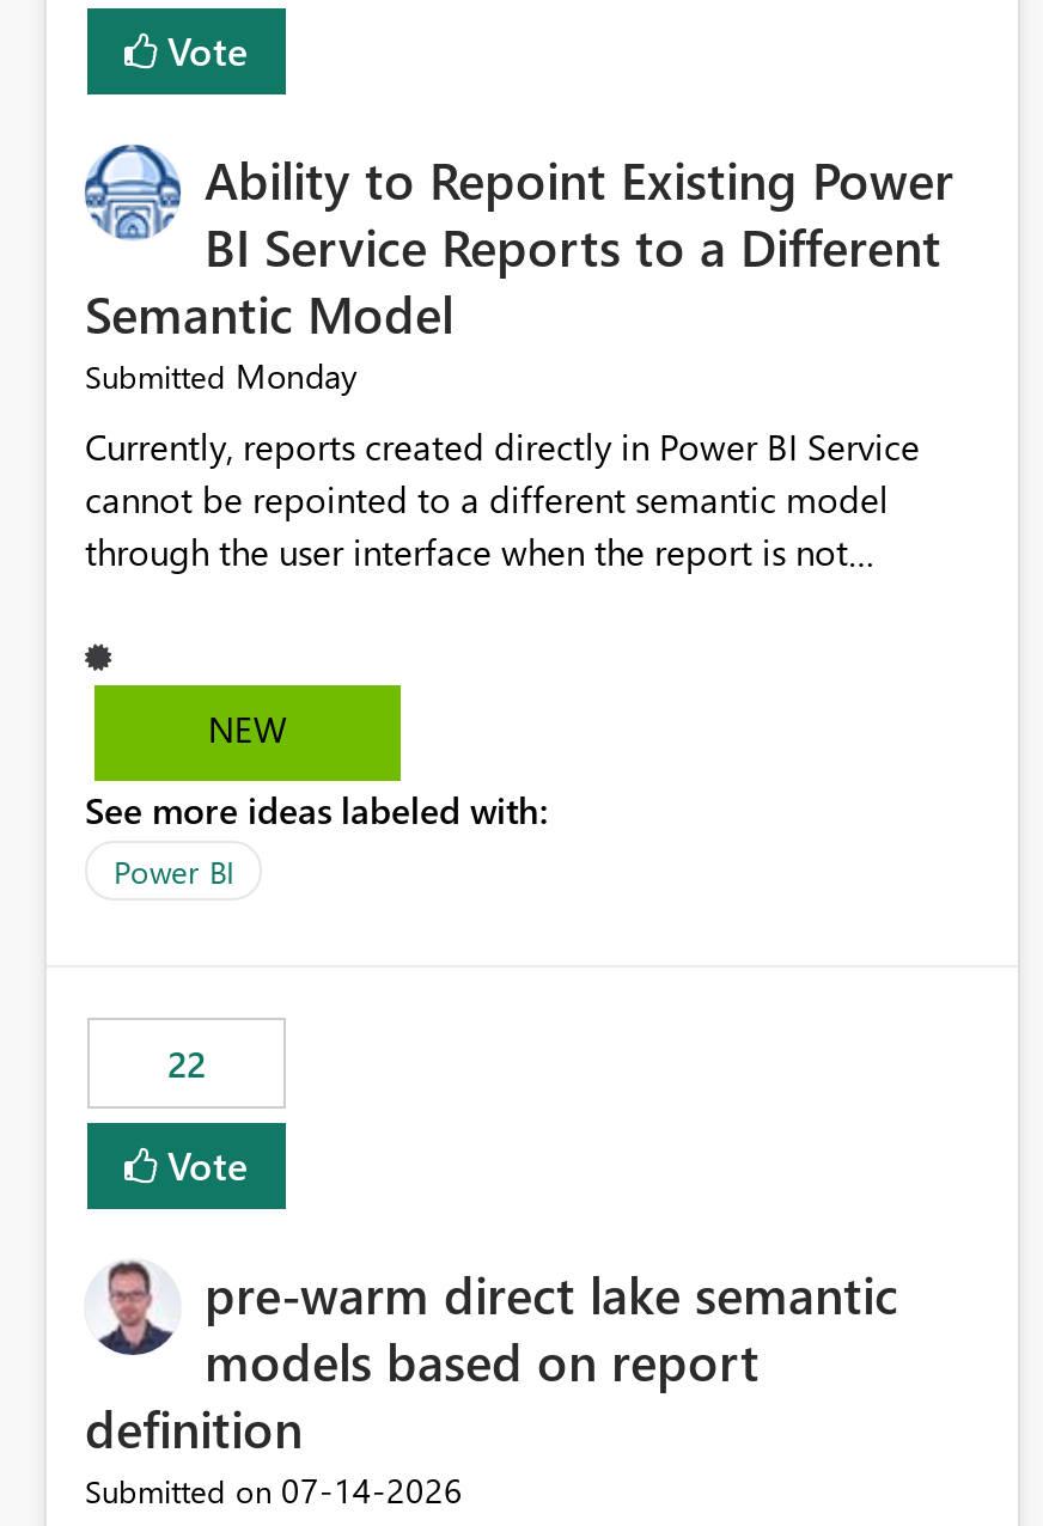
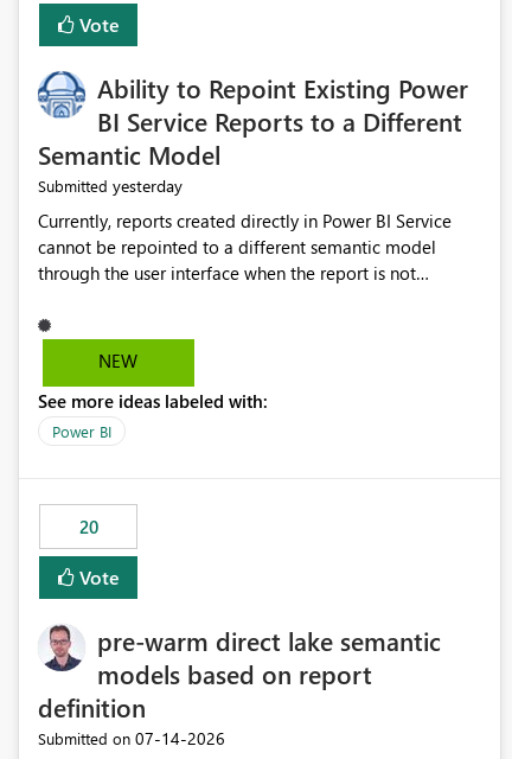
[85,354,358,399] Submitted Monday -> [38,175,183,197] Submitted yesterday
[167,1040,206,1088] 22 -> [79,515,98,539] 20

